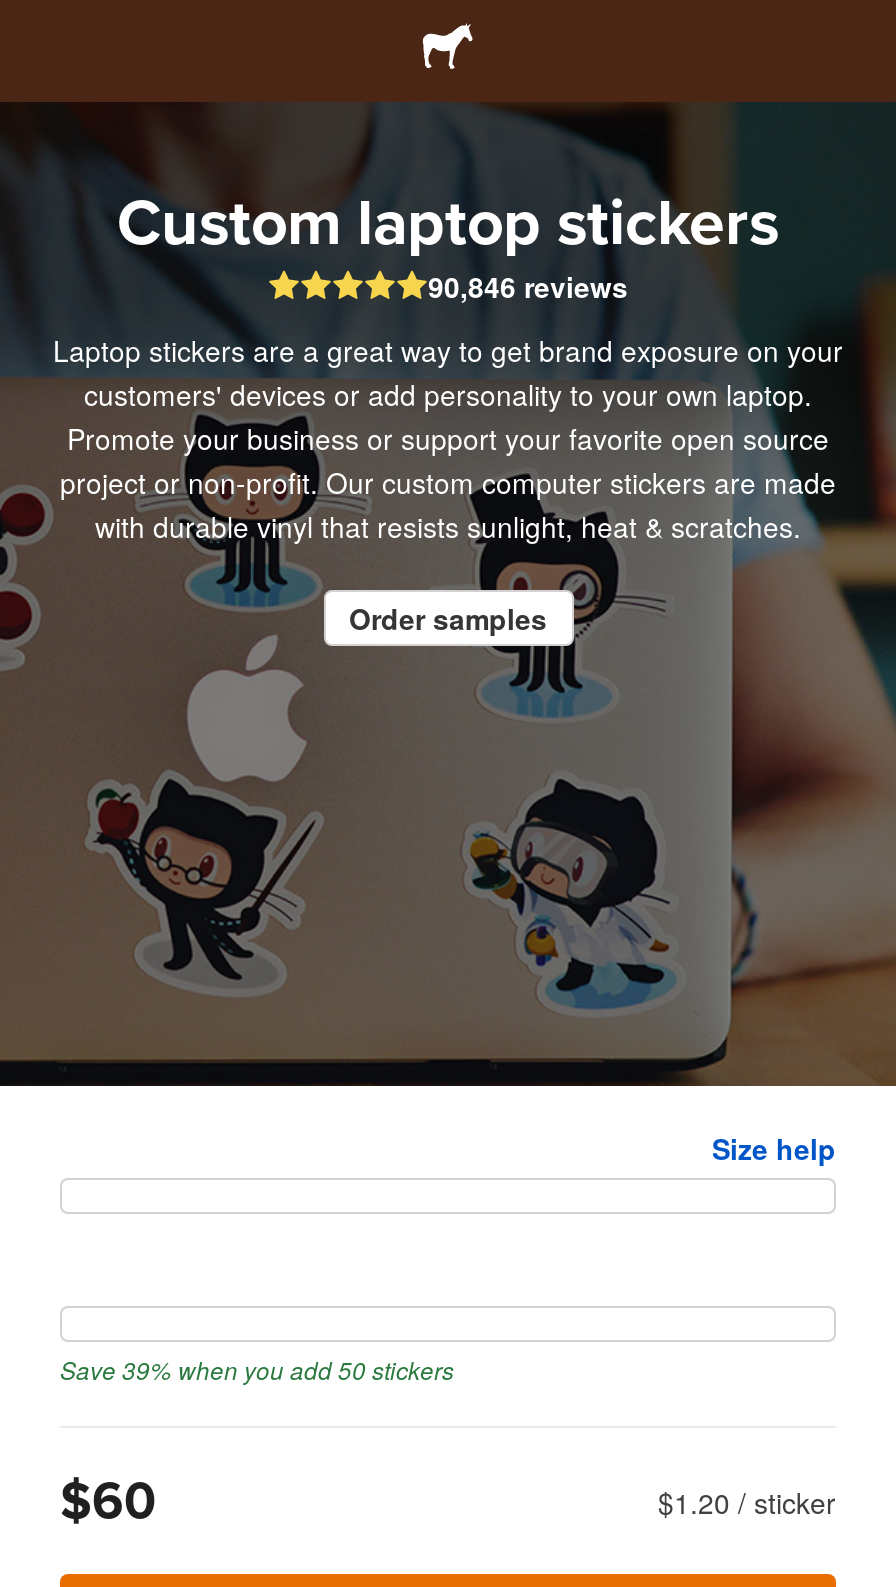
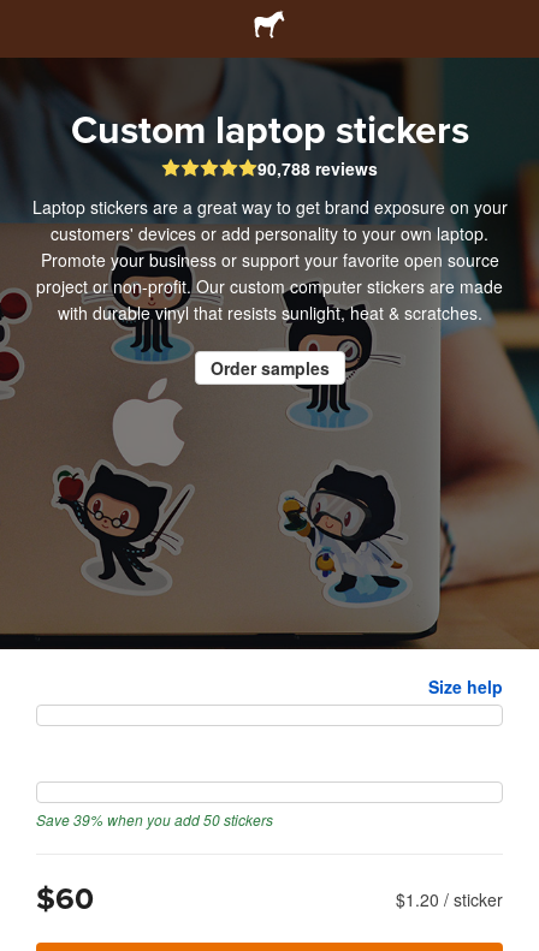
[428,266,628,306] 90,846 reviews -> [257,156,378,180] 90,788 reviews

